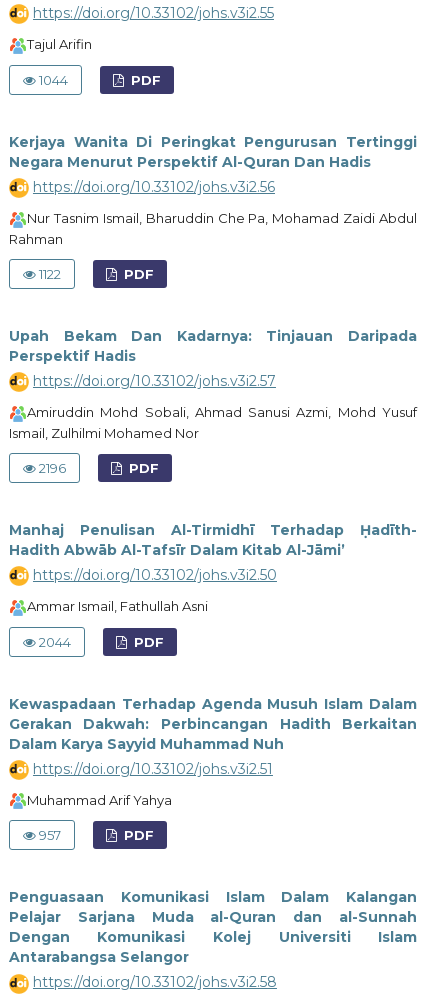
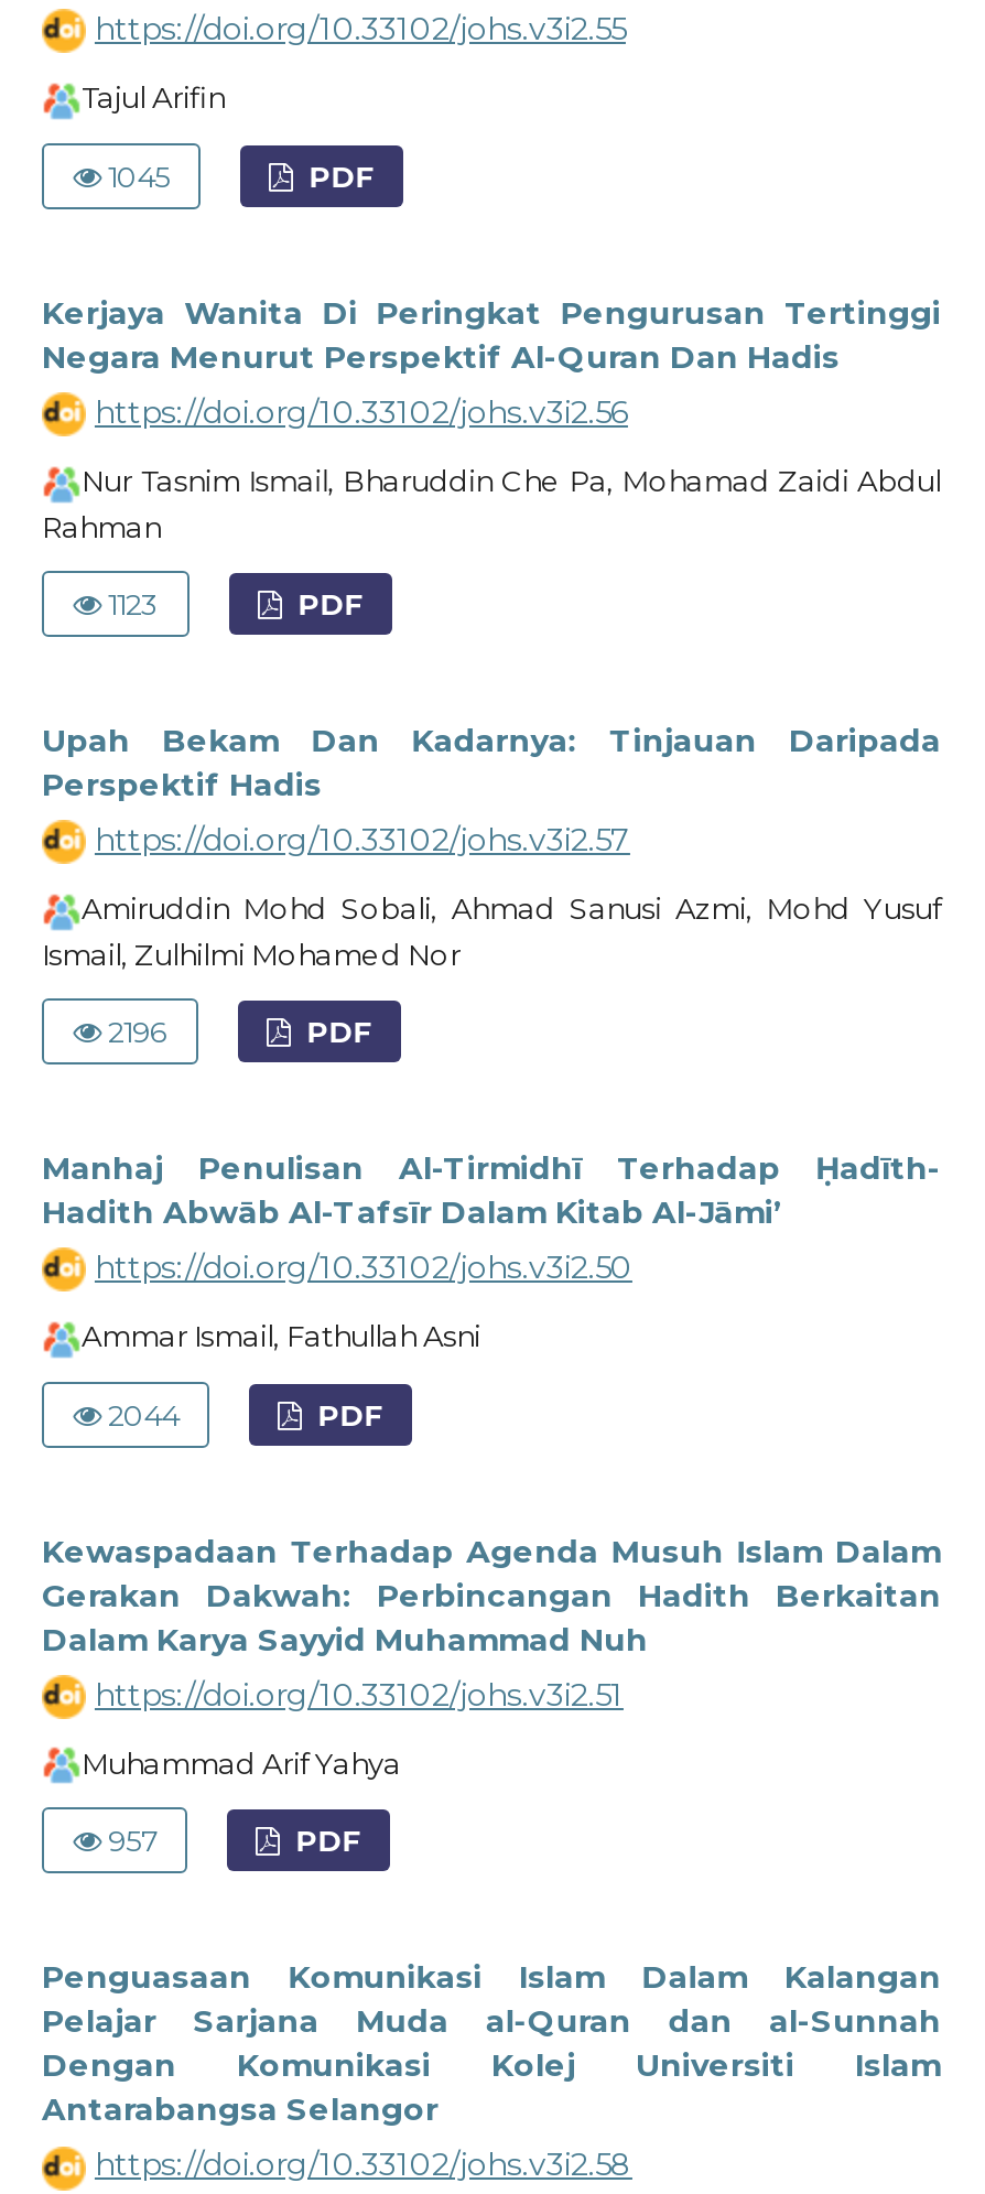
[36,72,68,88] 1044 -> [101,158,170,194] 1045
[36,266,61,282] 1122 -> [101,586,159,621] 1123

